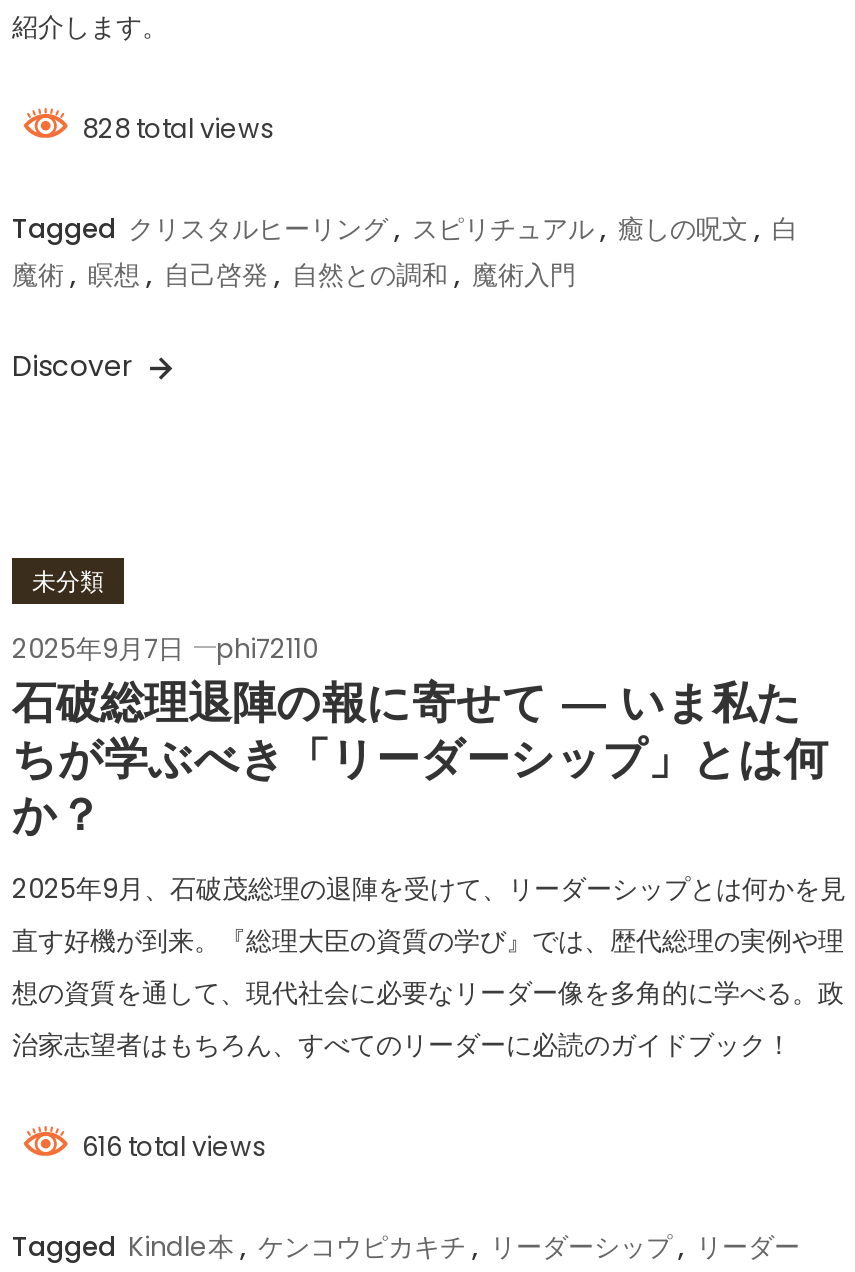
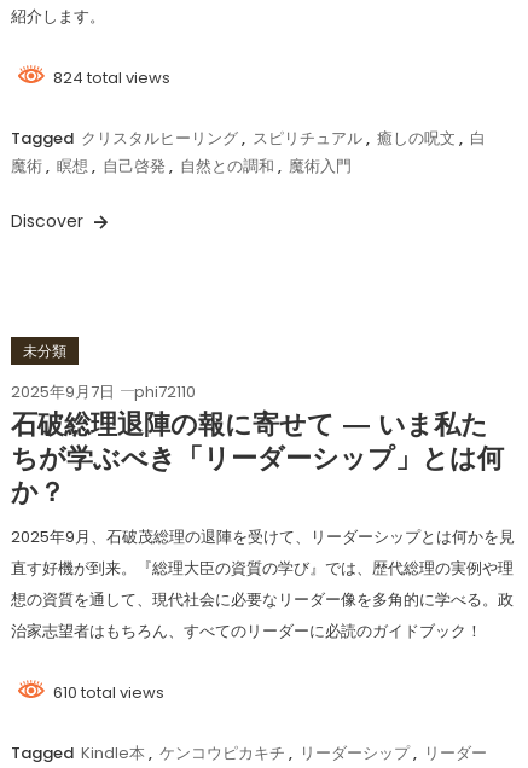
[70,110,274,148] 828 total views -> [46,66,170,89] 824 total views
[70,1128,266,1166] 616 total views -> [46,681,164,704] 610 total views

